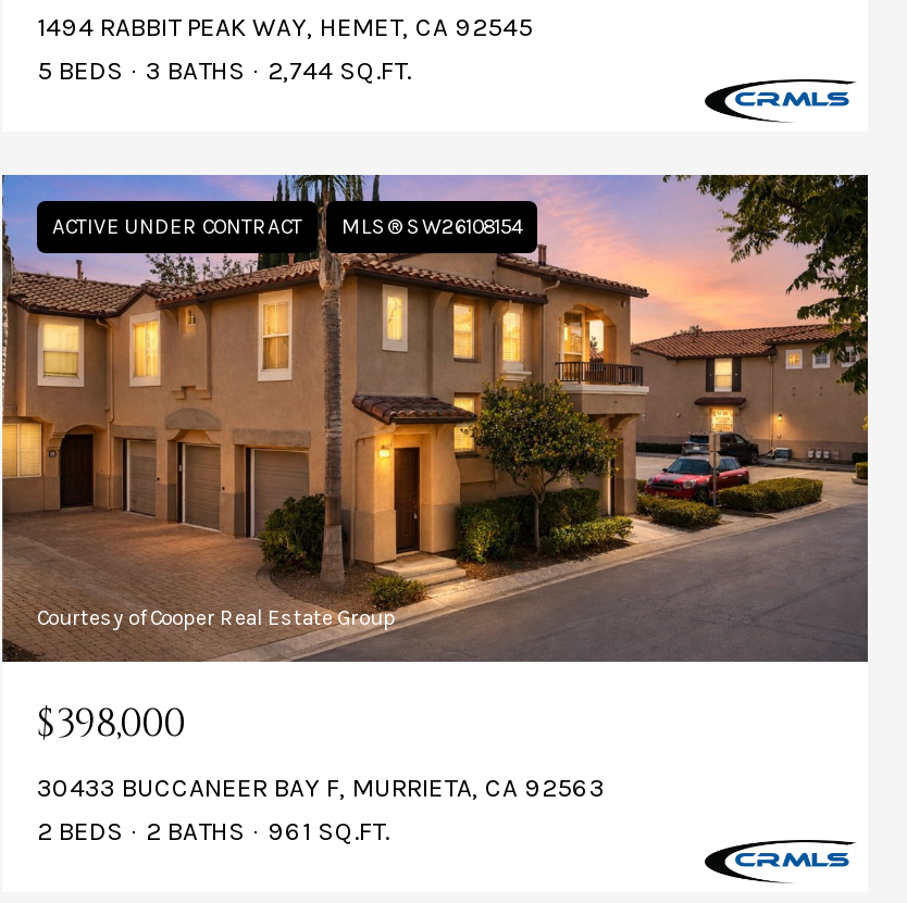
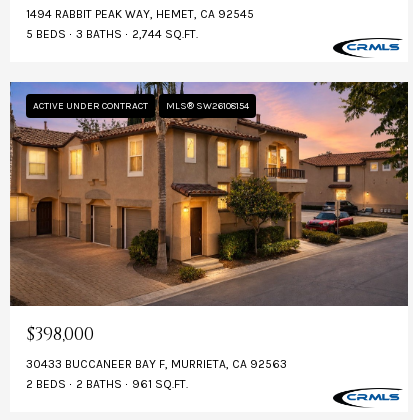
[37,604,396,630] Courtesy of Cooper Real Estate Group -> none

